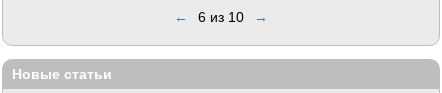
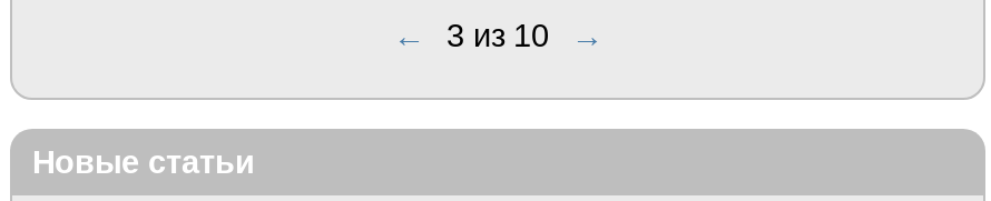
[198,9,244,25] 6 из 10 -> [447,17,549,52] 3 из 10

